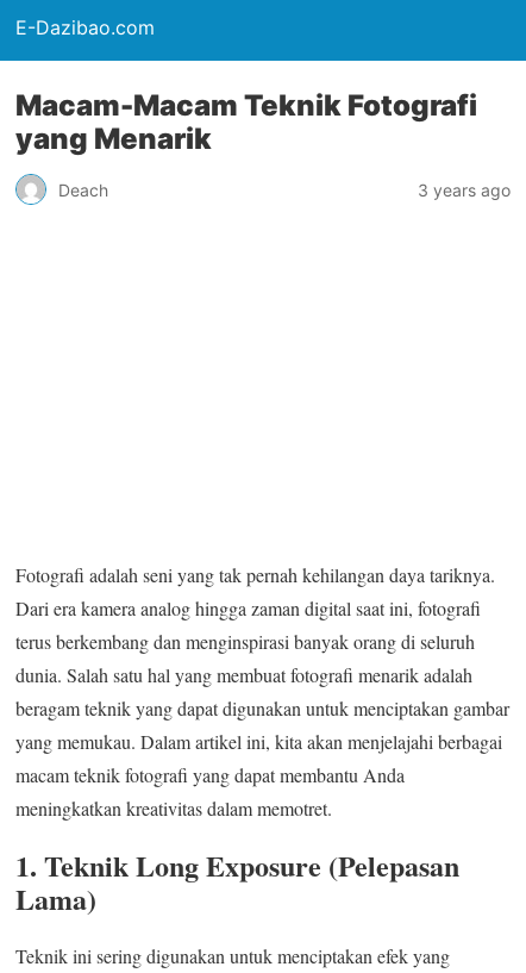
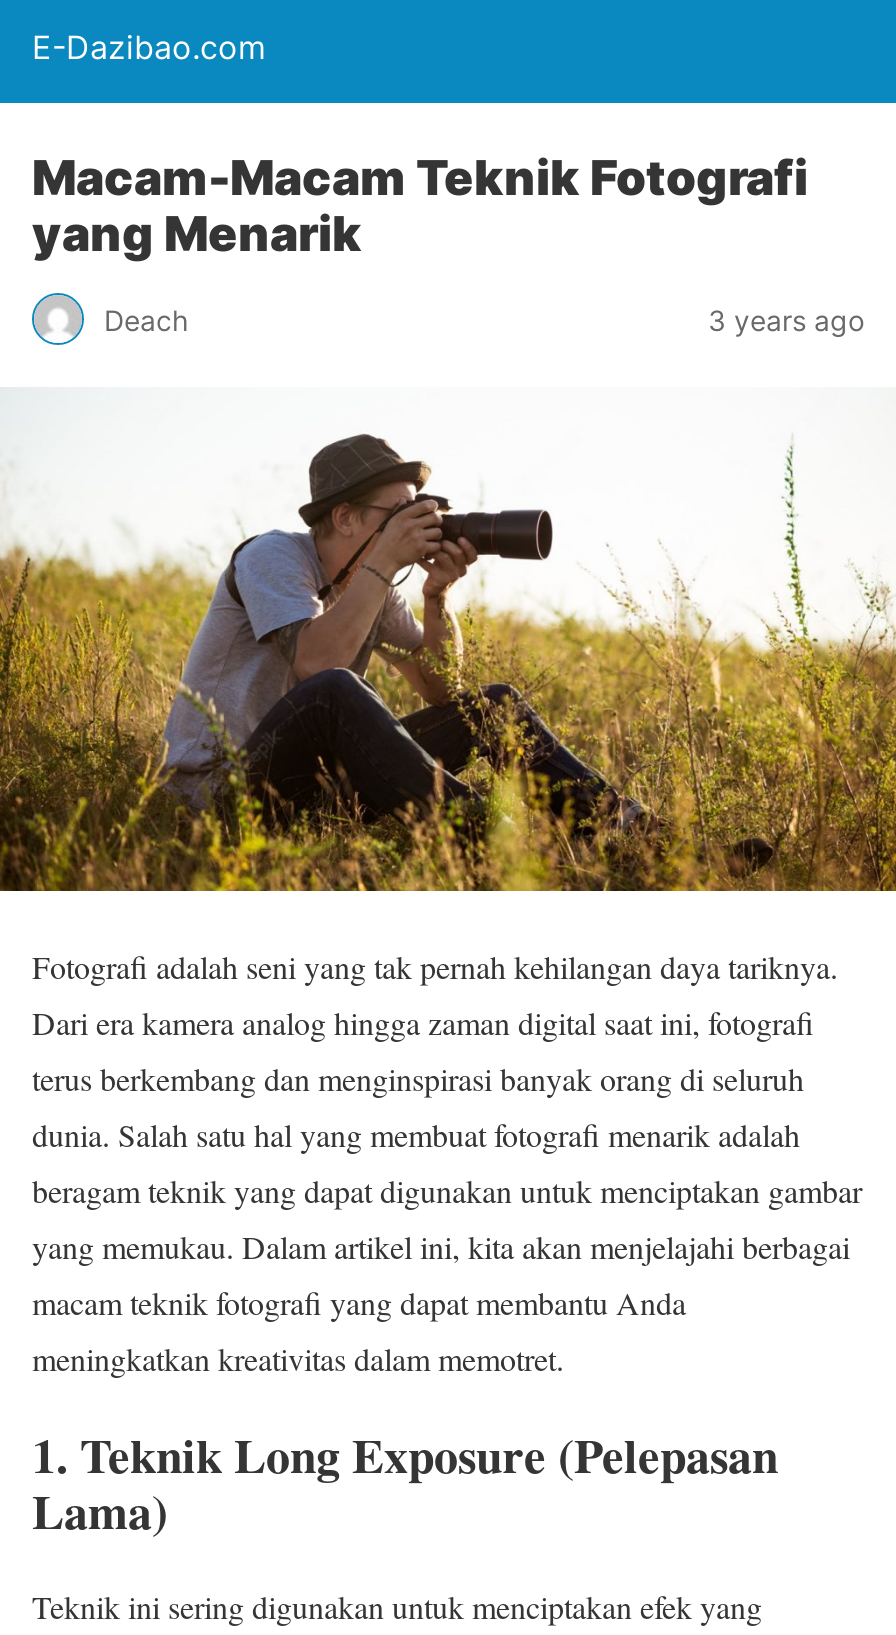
none -> [6,433,890,893] [image]

